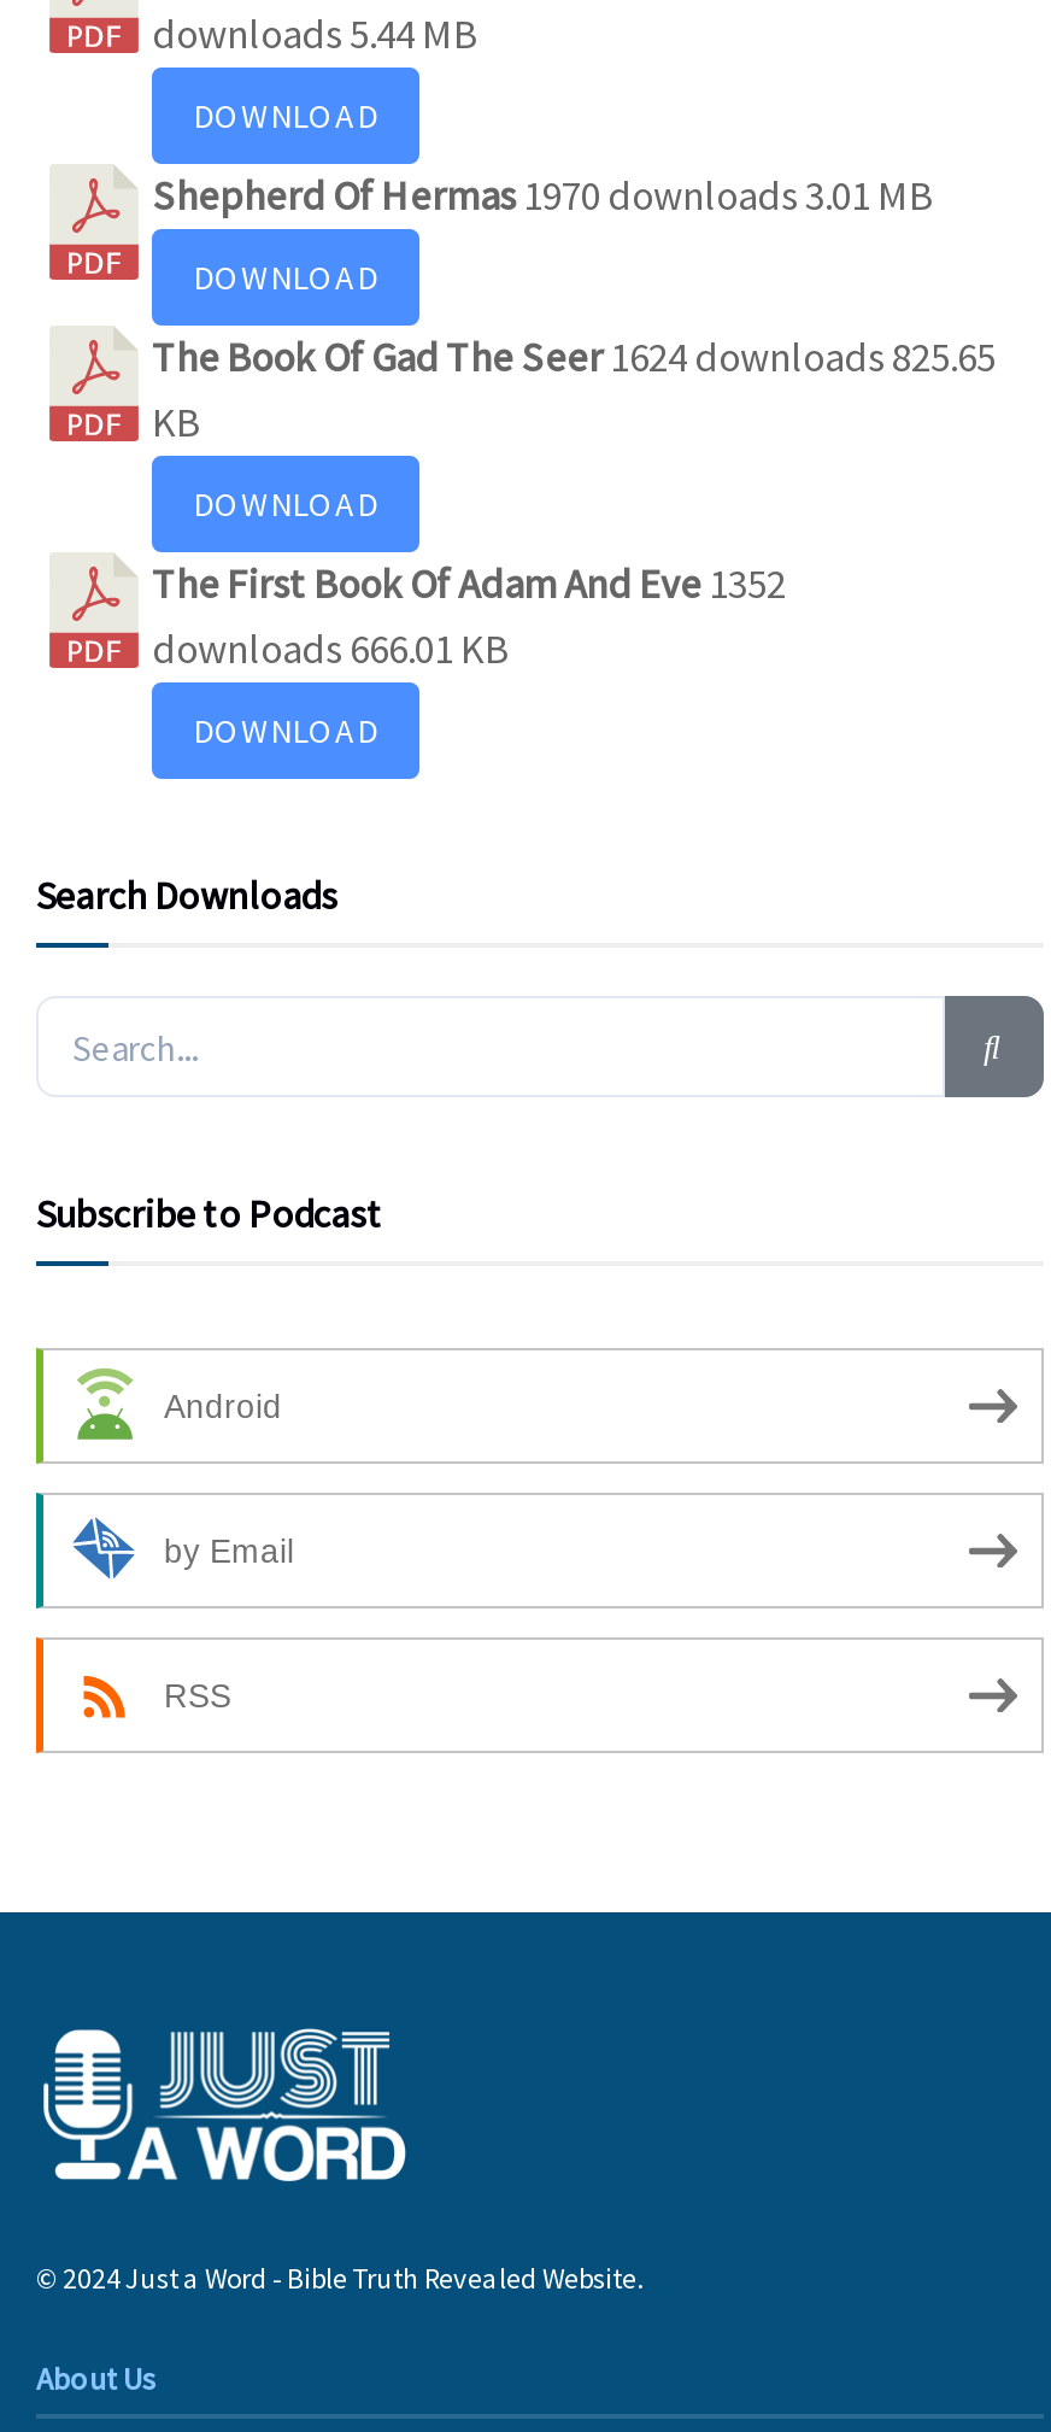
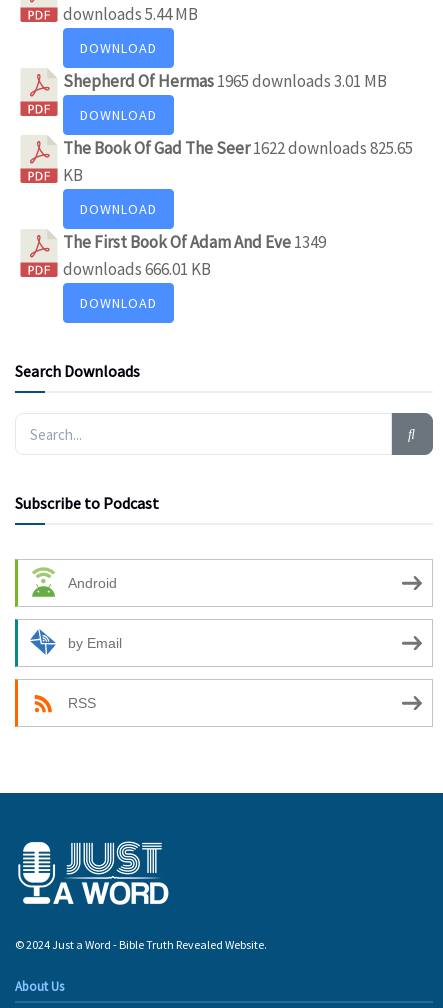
[152,170,933,223] Shepherd Of Hermas 1970 downloads 3.01 MB -> [63,70,387,92] Shepherd Of Hermas 1965 downloads 3.01 MB
[152,331,996,384] The Book Of Gad The Seer1624 downloads 825.65 -> [63,137,413,159] The Book Of Gad The Seer1622 downloads 825.65
[152,558,786,611] The First Book Of Adam And Eve 1352 -> [63,231,326,253] The First Book Of Adam And Eve 1349

